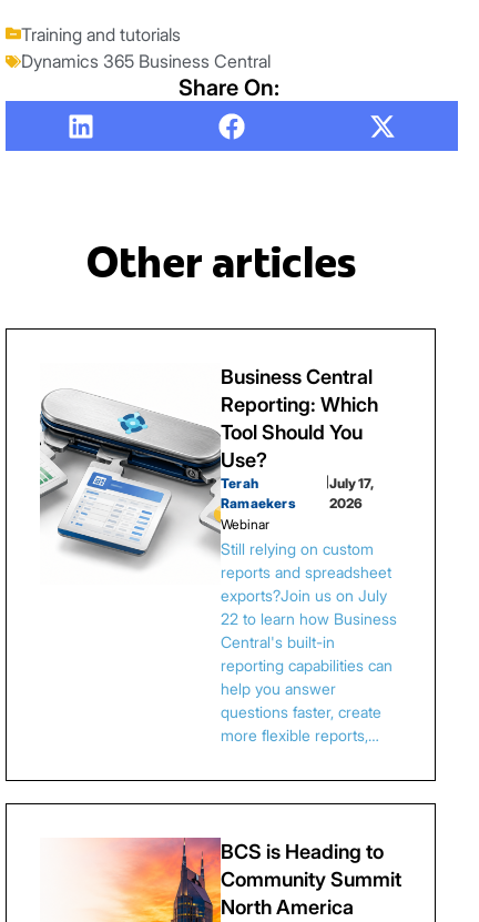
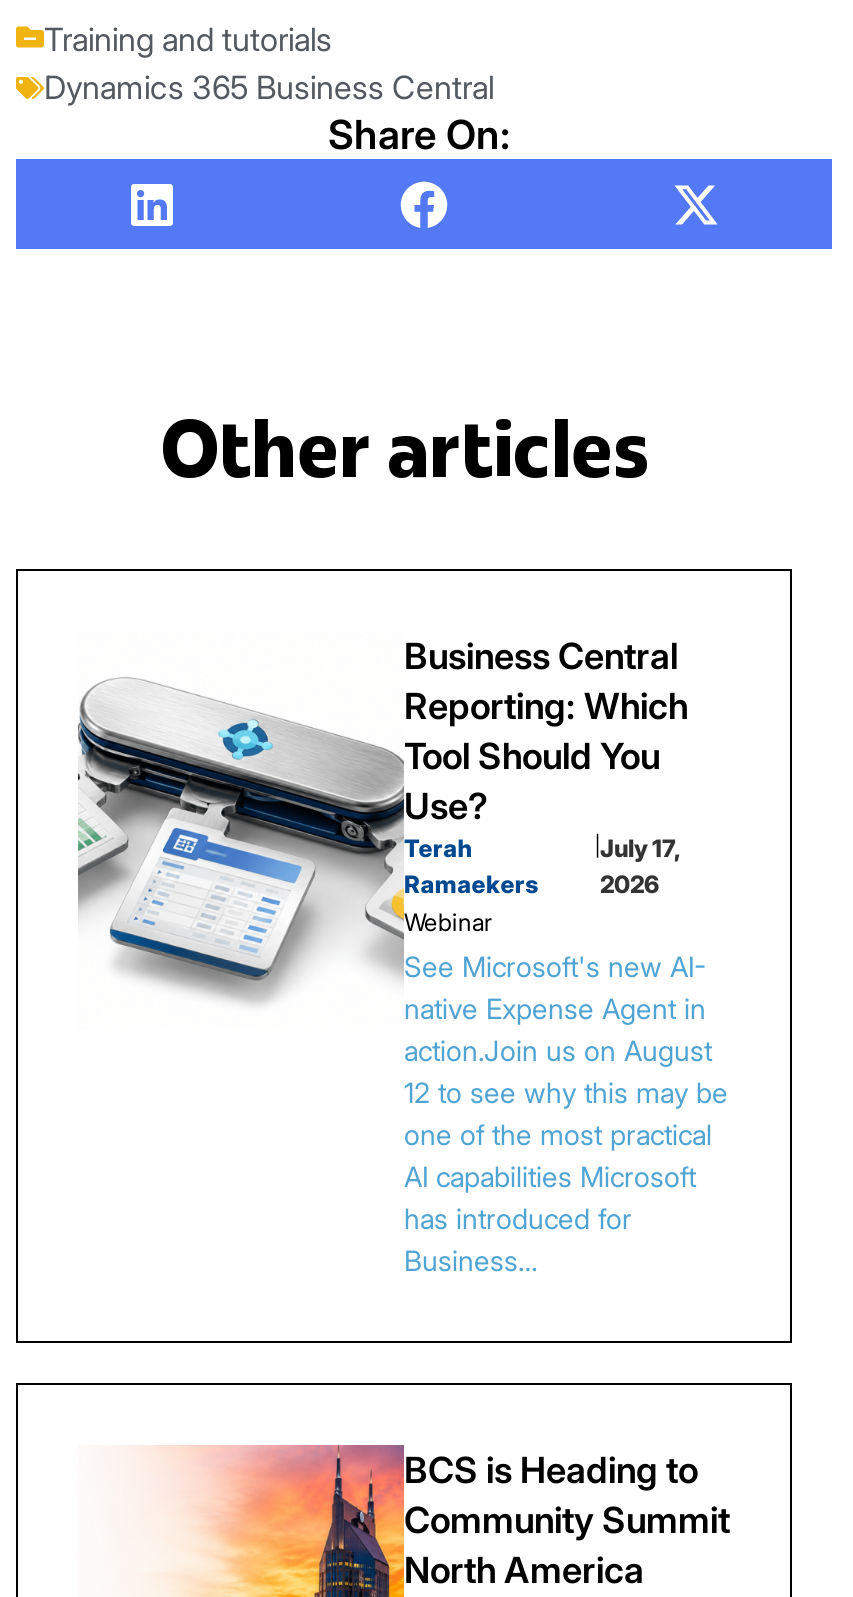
[221,539,397,744] Still relying on custom | reports and spreadsheet | exports?Join us on July | 22 to learn how Business | Central's built-in | reporting capabilities can | help you answer | questions faster, create | more flexible reports,… -> [404,949,728,1277] See Microsoft's new AI- | native Expense Agent in | action.Join us on August | 12 to see why this may be | one of the most practical | AI capabilities Microsoft | has introduced for | Business…

